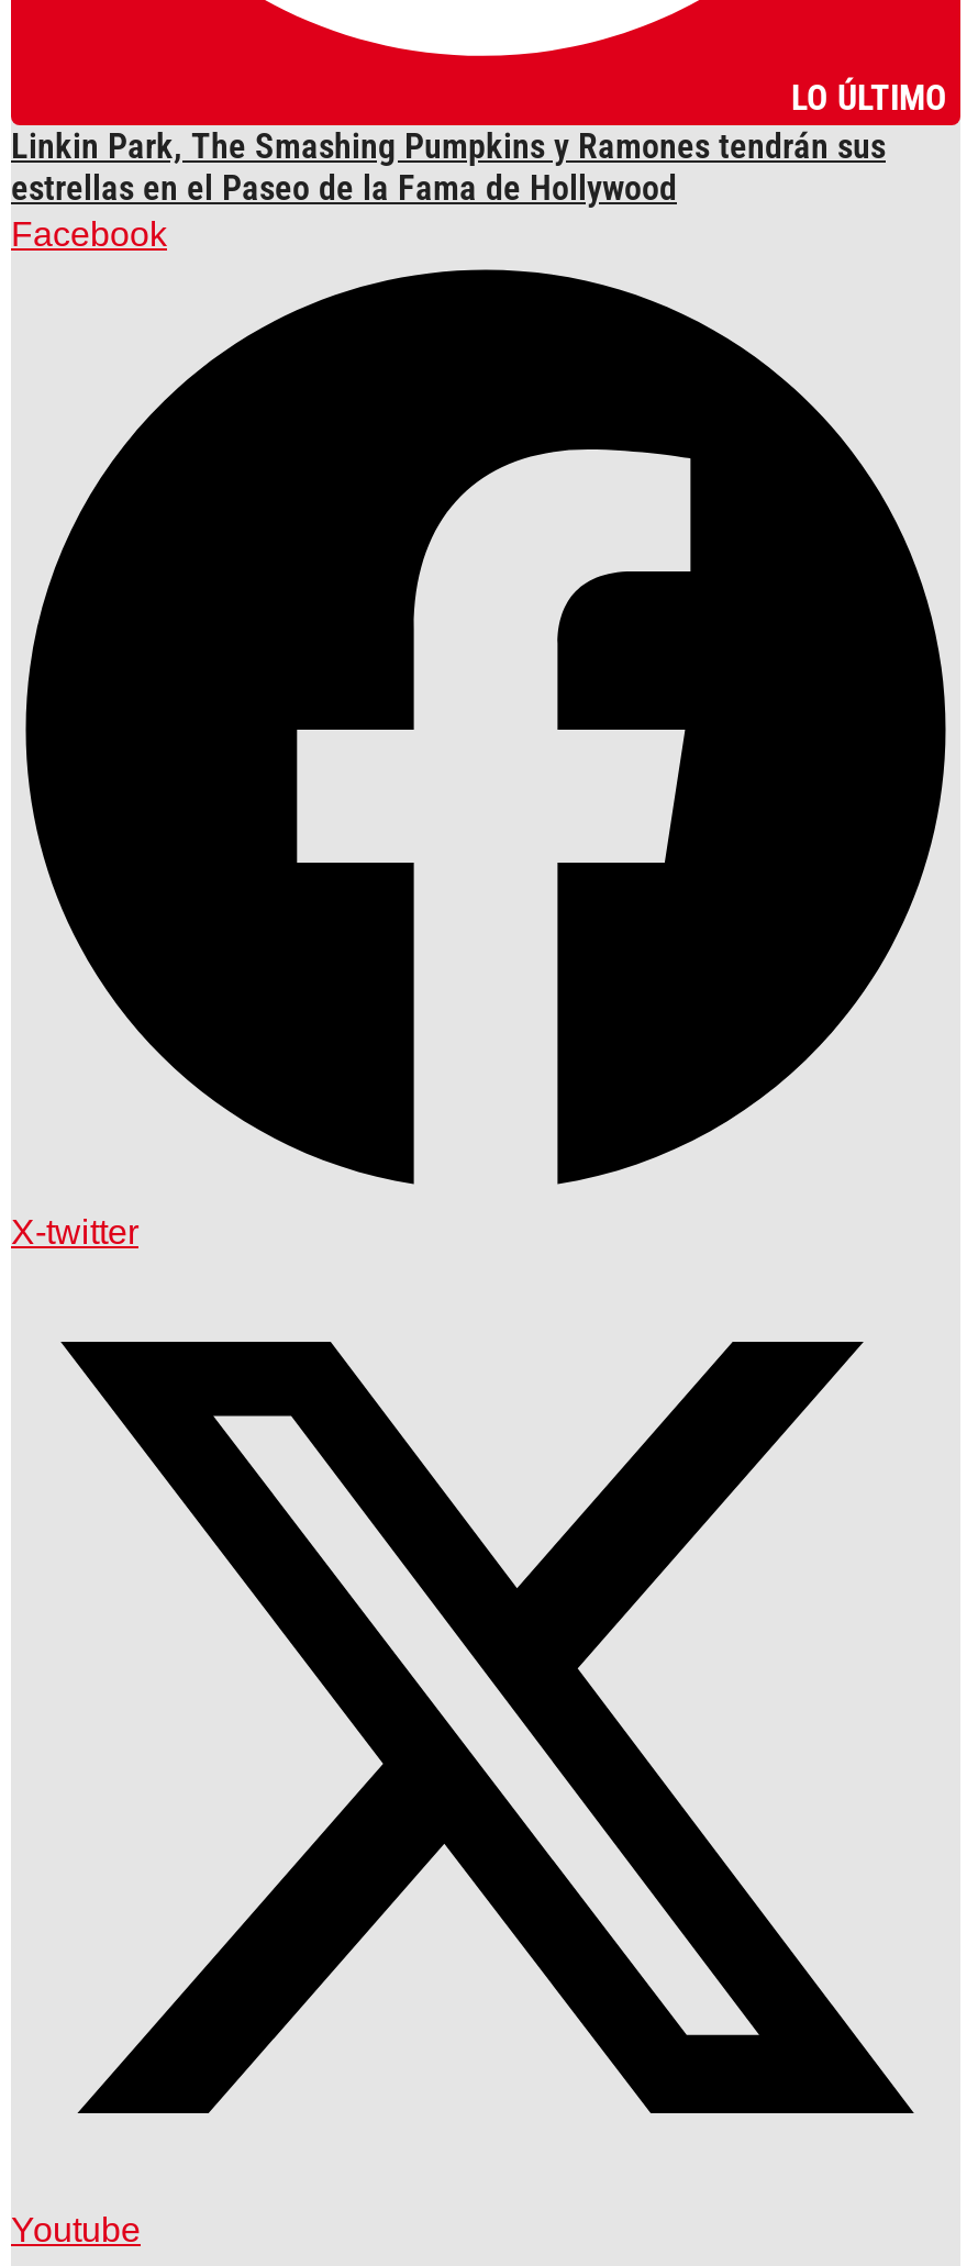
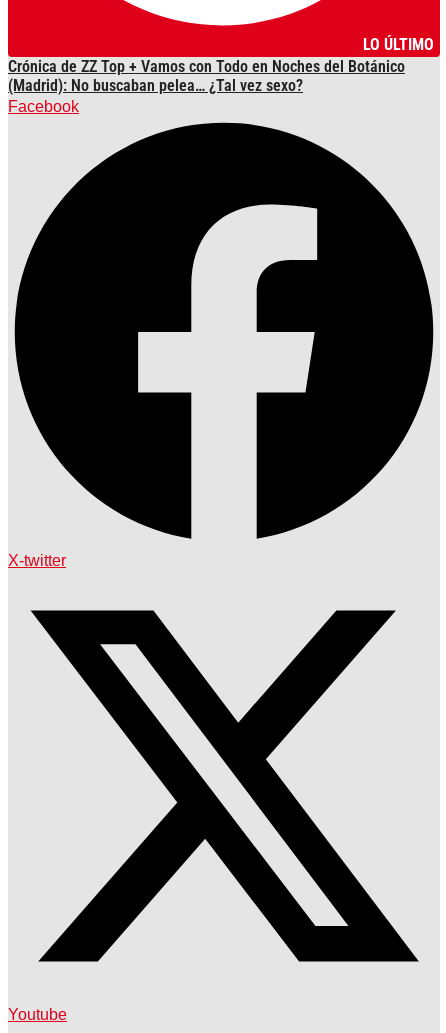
[11,125,886,209] Linkin Park, The Smashing Pumpkins y Ramones tendrán sus | estrellas en el Paseo de la Fama de Hollywood -> [8,57,405,95] Crónica de ZZ Top + Vamos con Todo en Noches del Botánico | (Madrid): No buscaban pelea… ¿Tal vez sexo?

